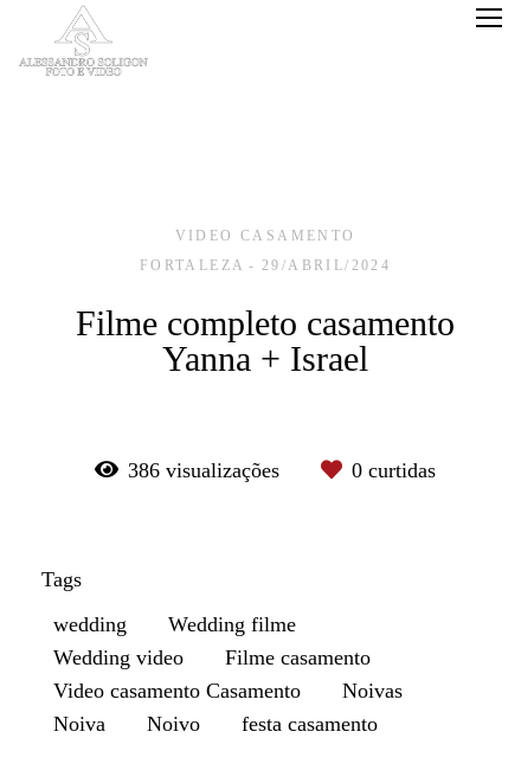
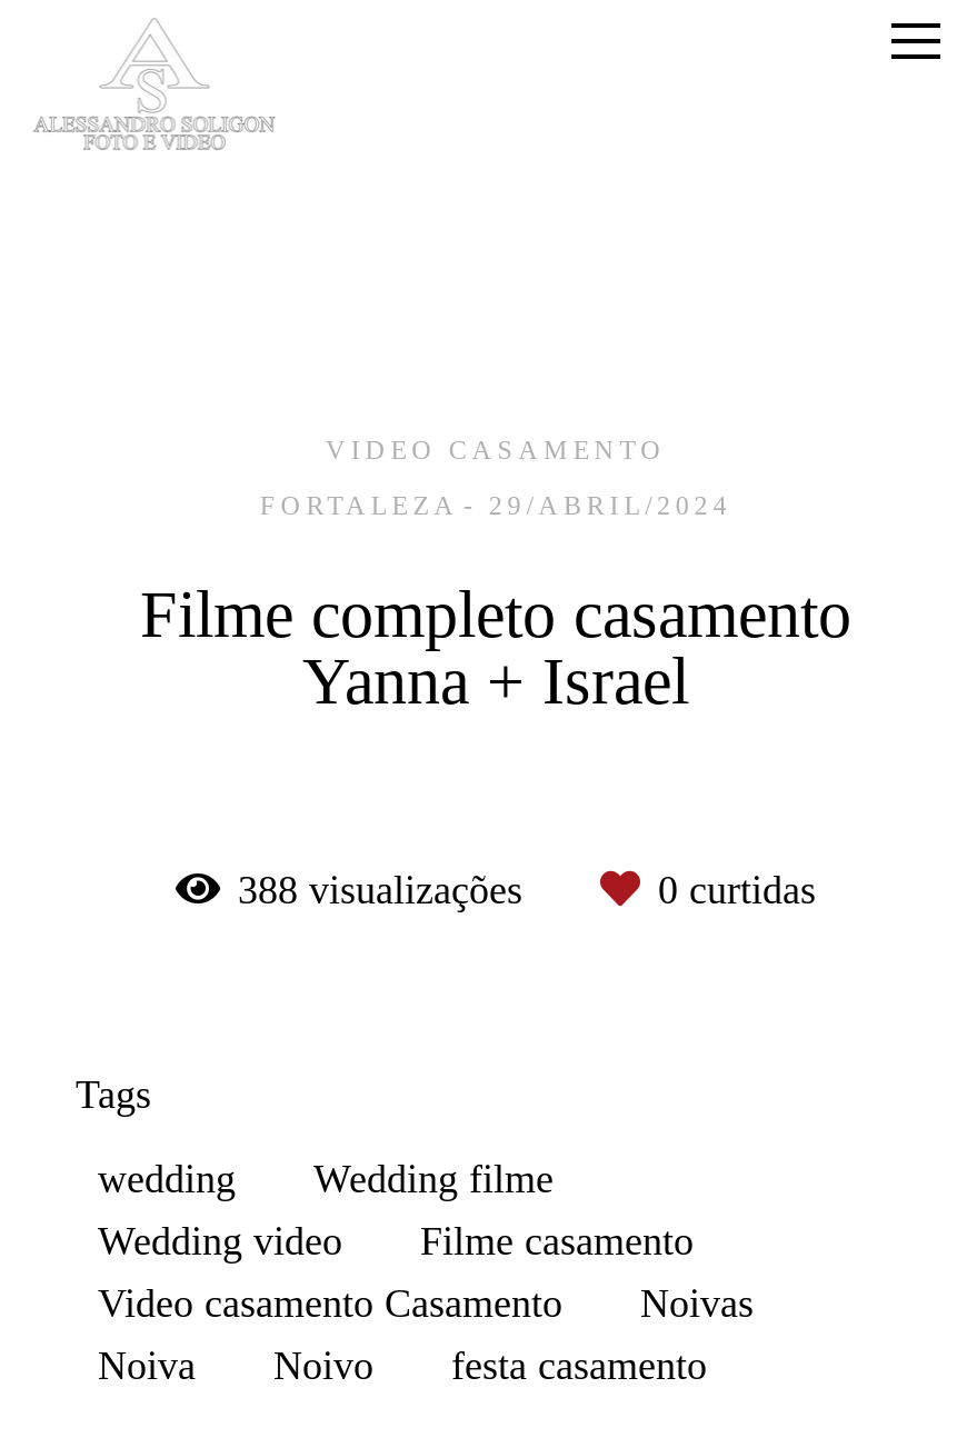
[128,458,285,482] 386 visualizações -> [238,868,534,912] 388 visualizações

